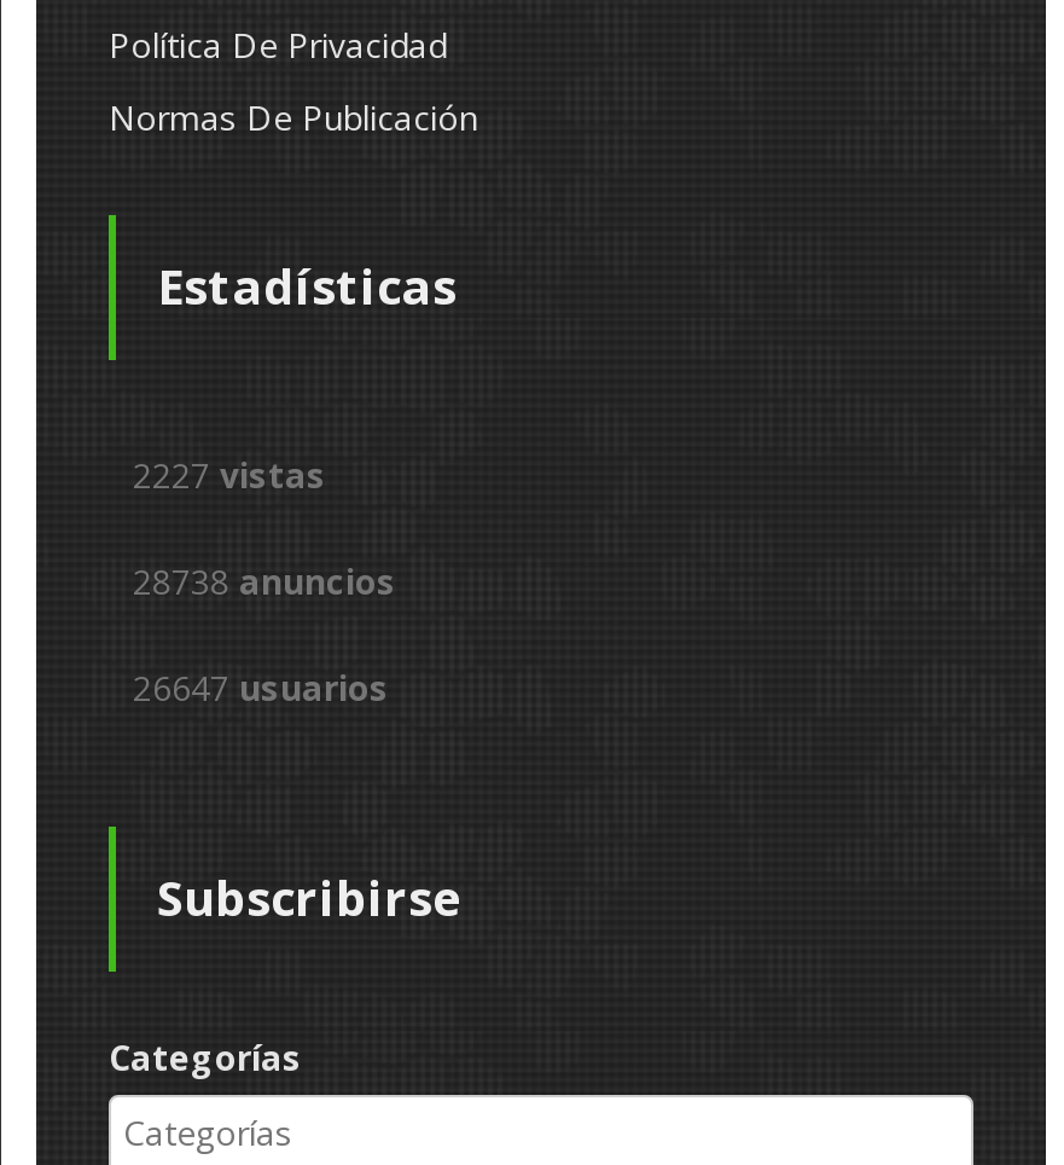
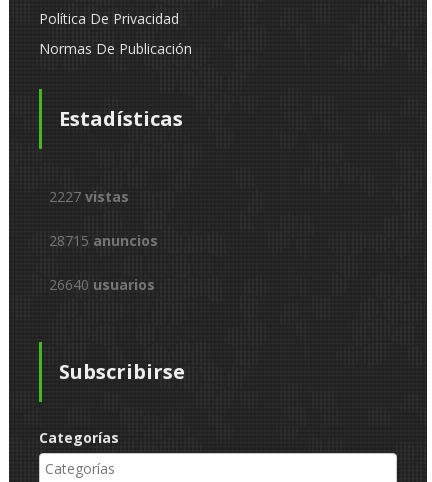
[133,558,396,604] 28738 anuncios -> [49,231,158,250] 28715 anuncios
[133,665,389,711] 26647 usuarios -> [49,275,155,294] 26640 usuarios

